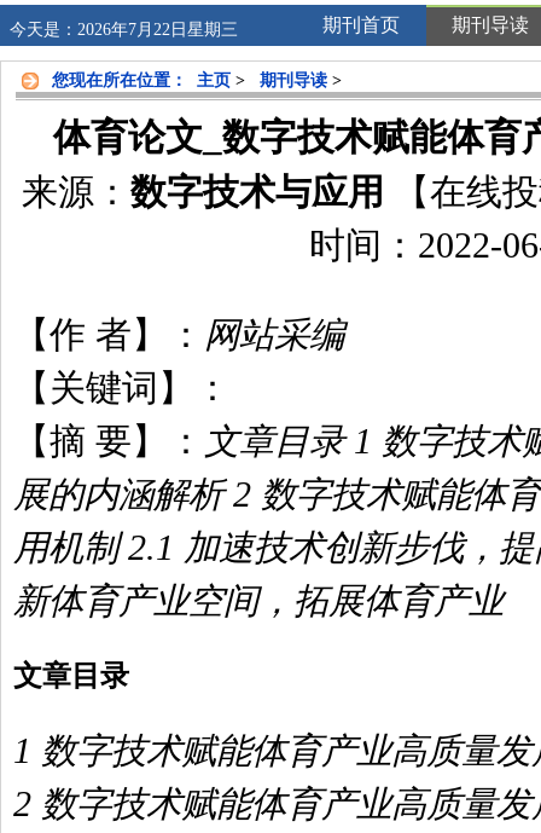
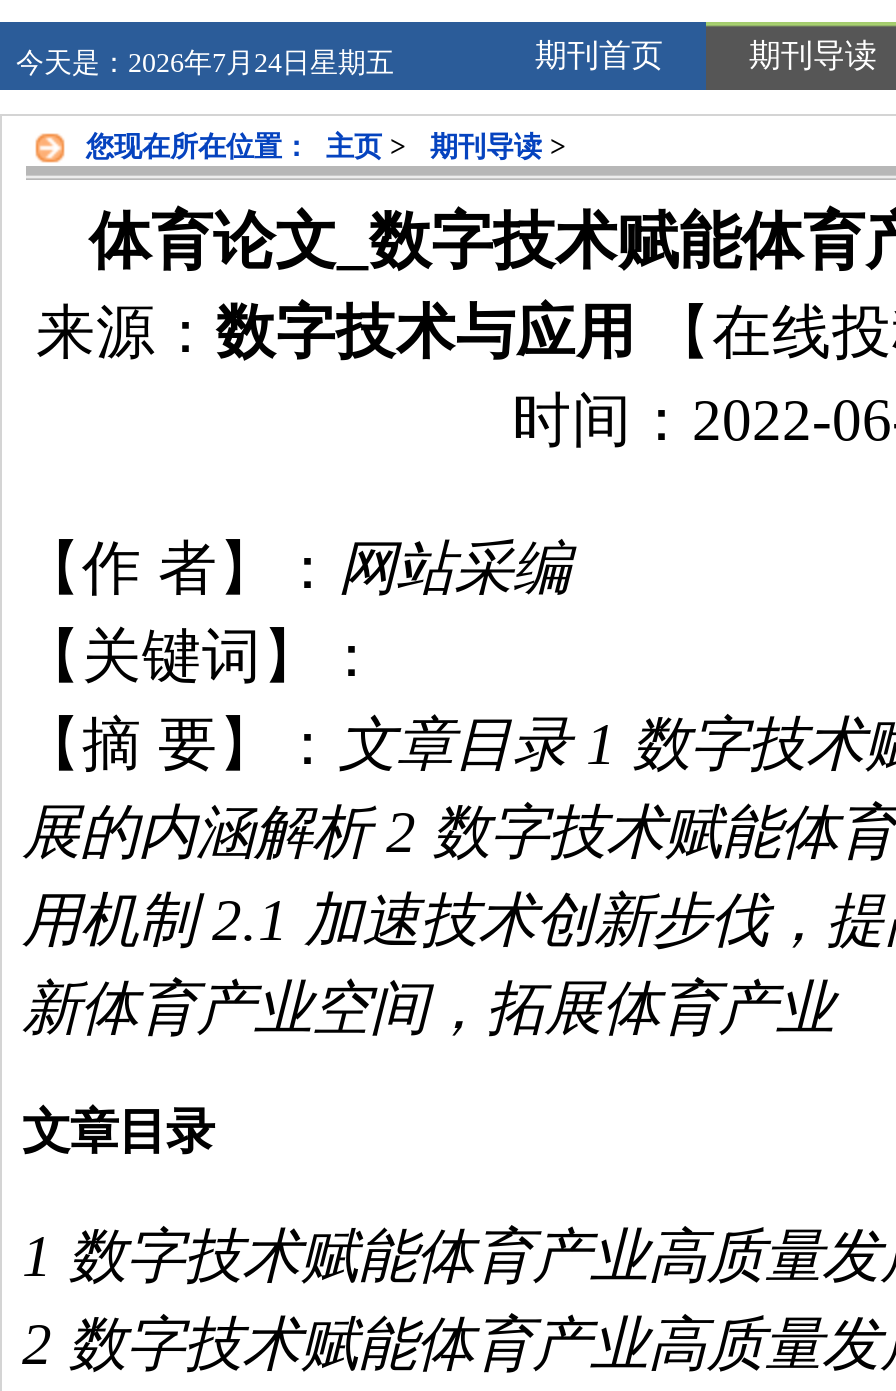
[10,21,238,39] 今天是：2026年7月22日星期三 -> [16,48,394,78] 今天是：2026年7月24日星期五

